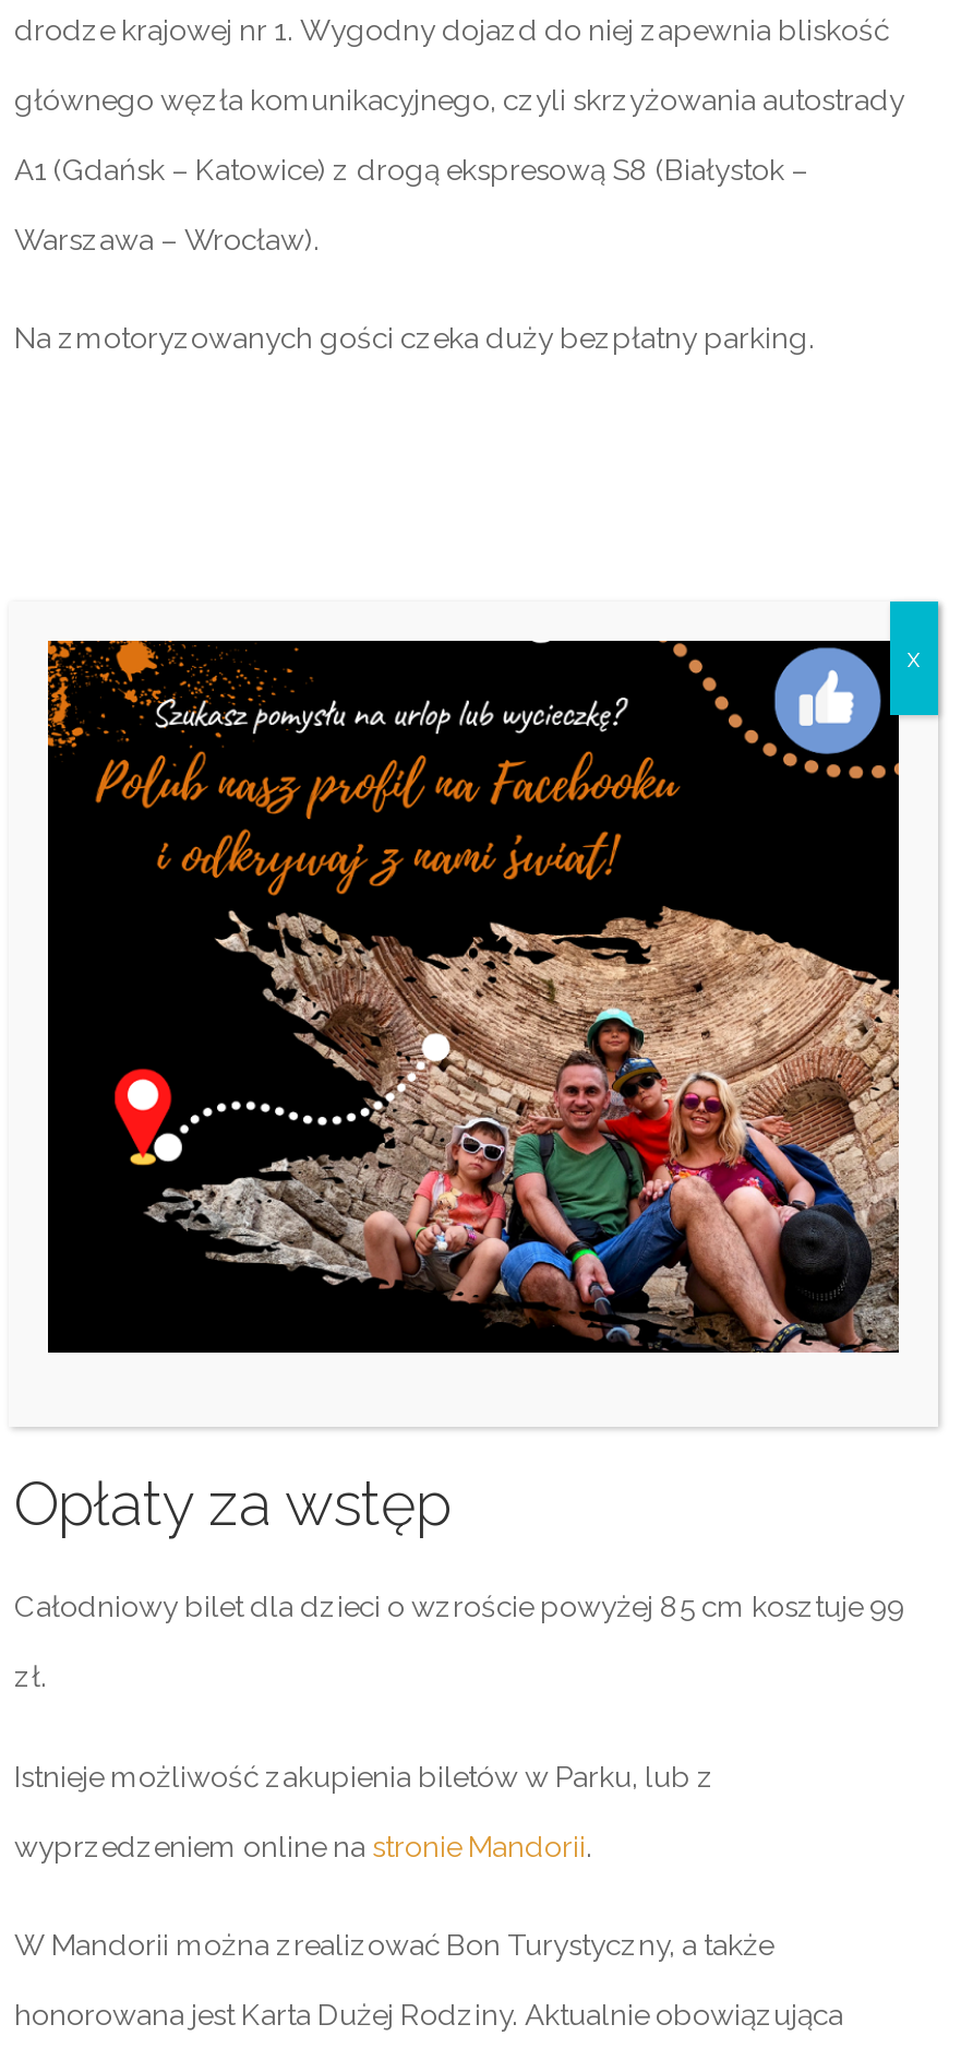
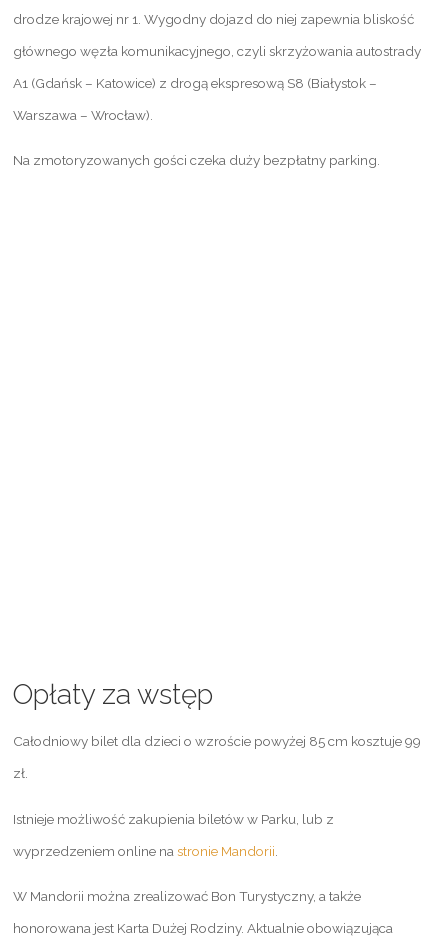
[46,599,942,1355] [image] -> none

